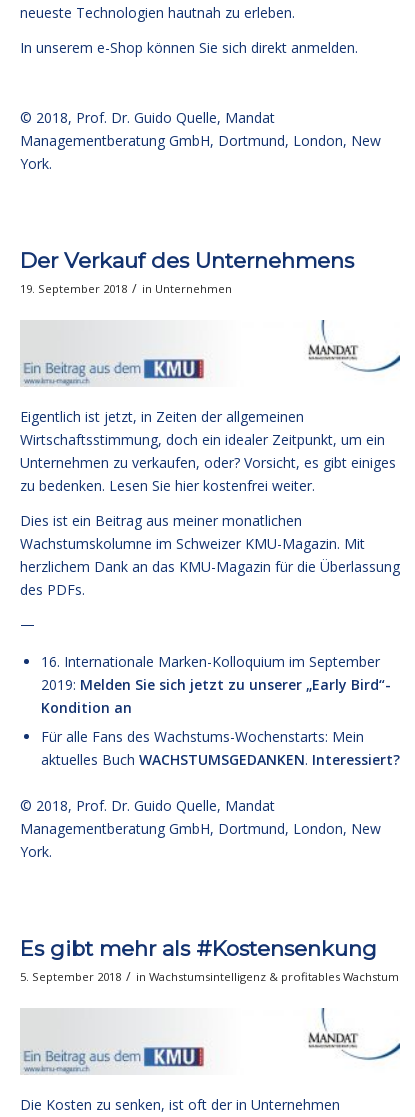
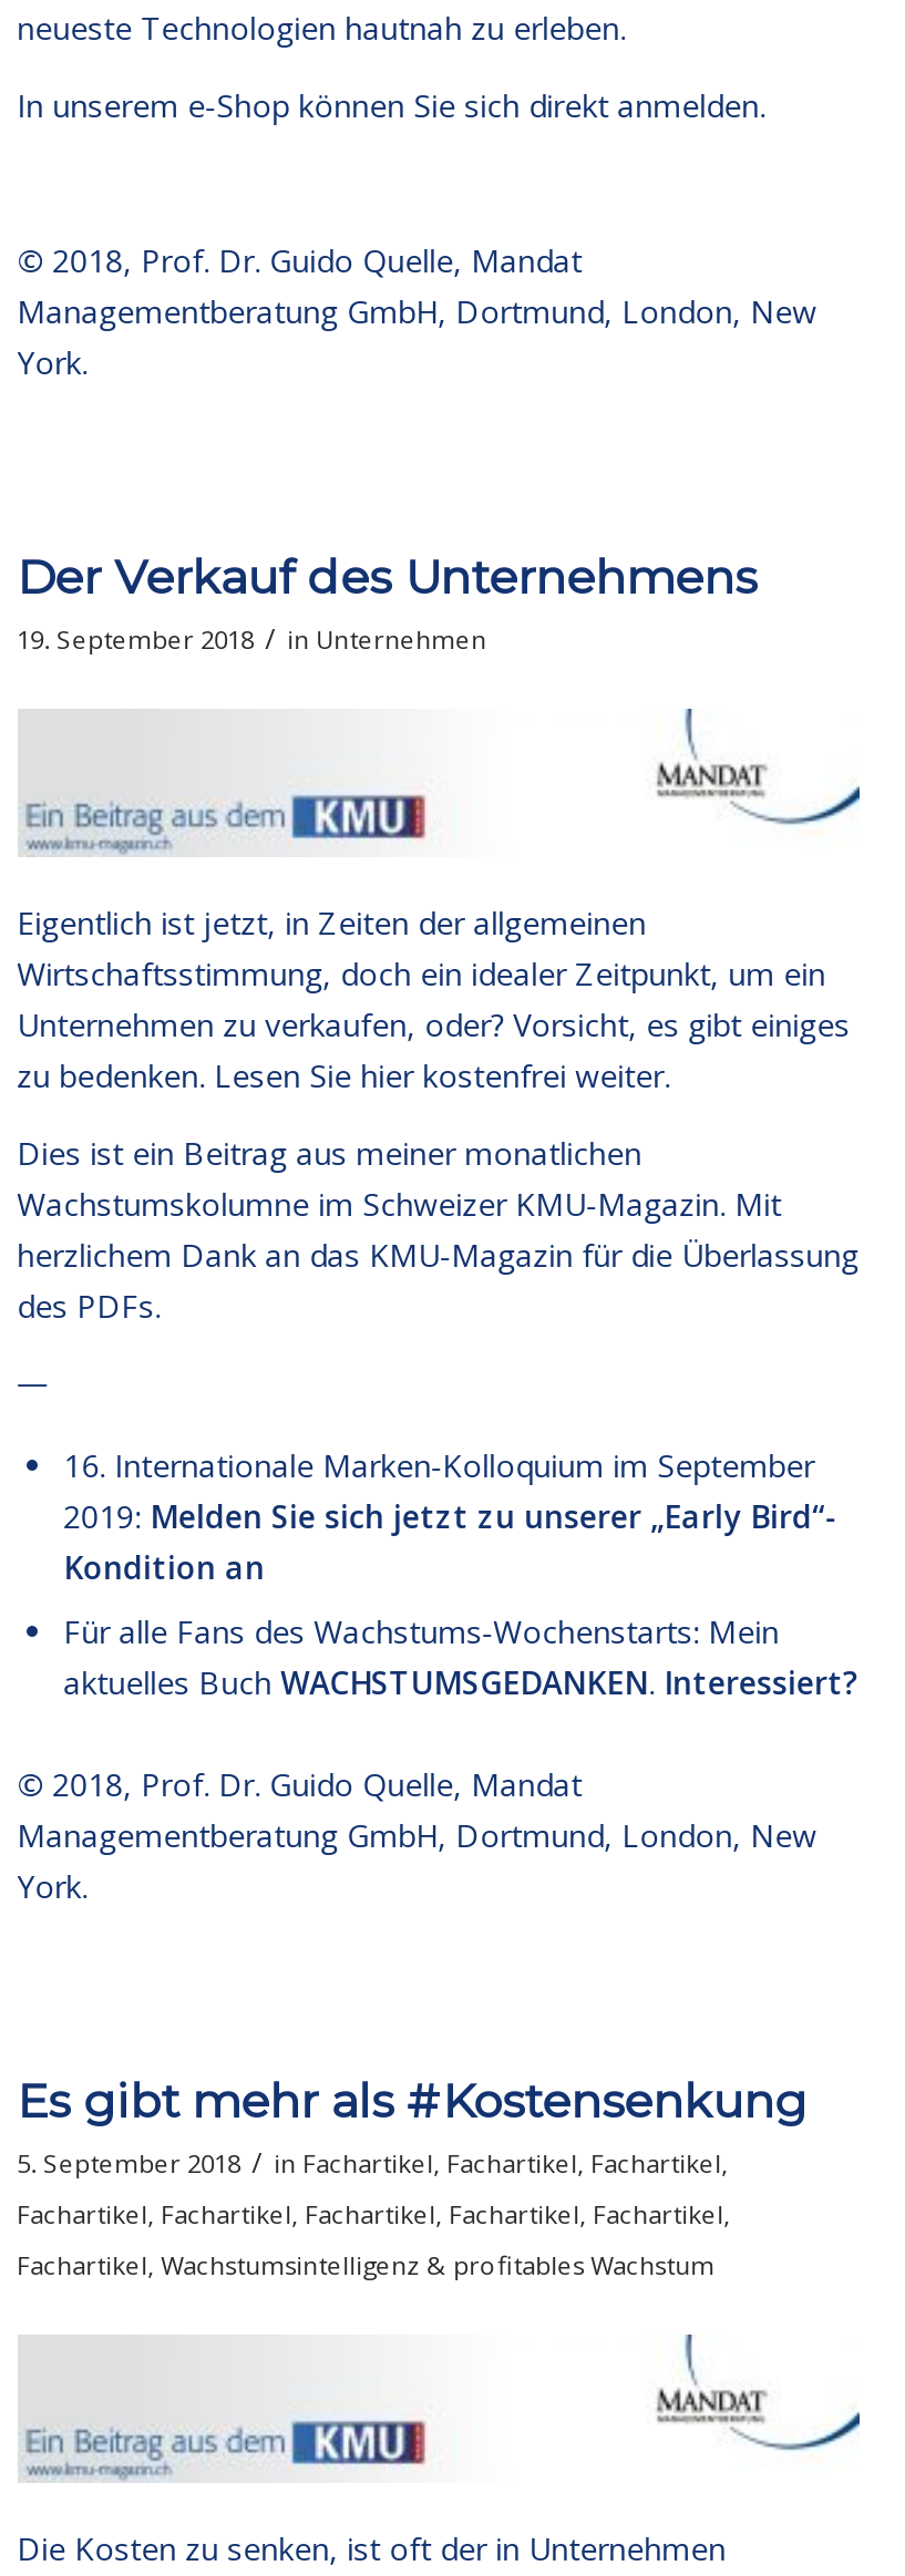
[20,968,399,985] 5. September 2018 / in Wachstumsintelligenz & profitables Wachstum -> [17,2145,730,2282] 5. September 2018 / in Fachartikel, Fachartikel, Fachartikel, | Fachartikel, Fachartikel, Fachartikel, Fachartikel, Fachartikel, | Fachartikel, Wachstumsintelligenz & profitables Wachstum

